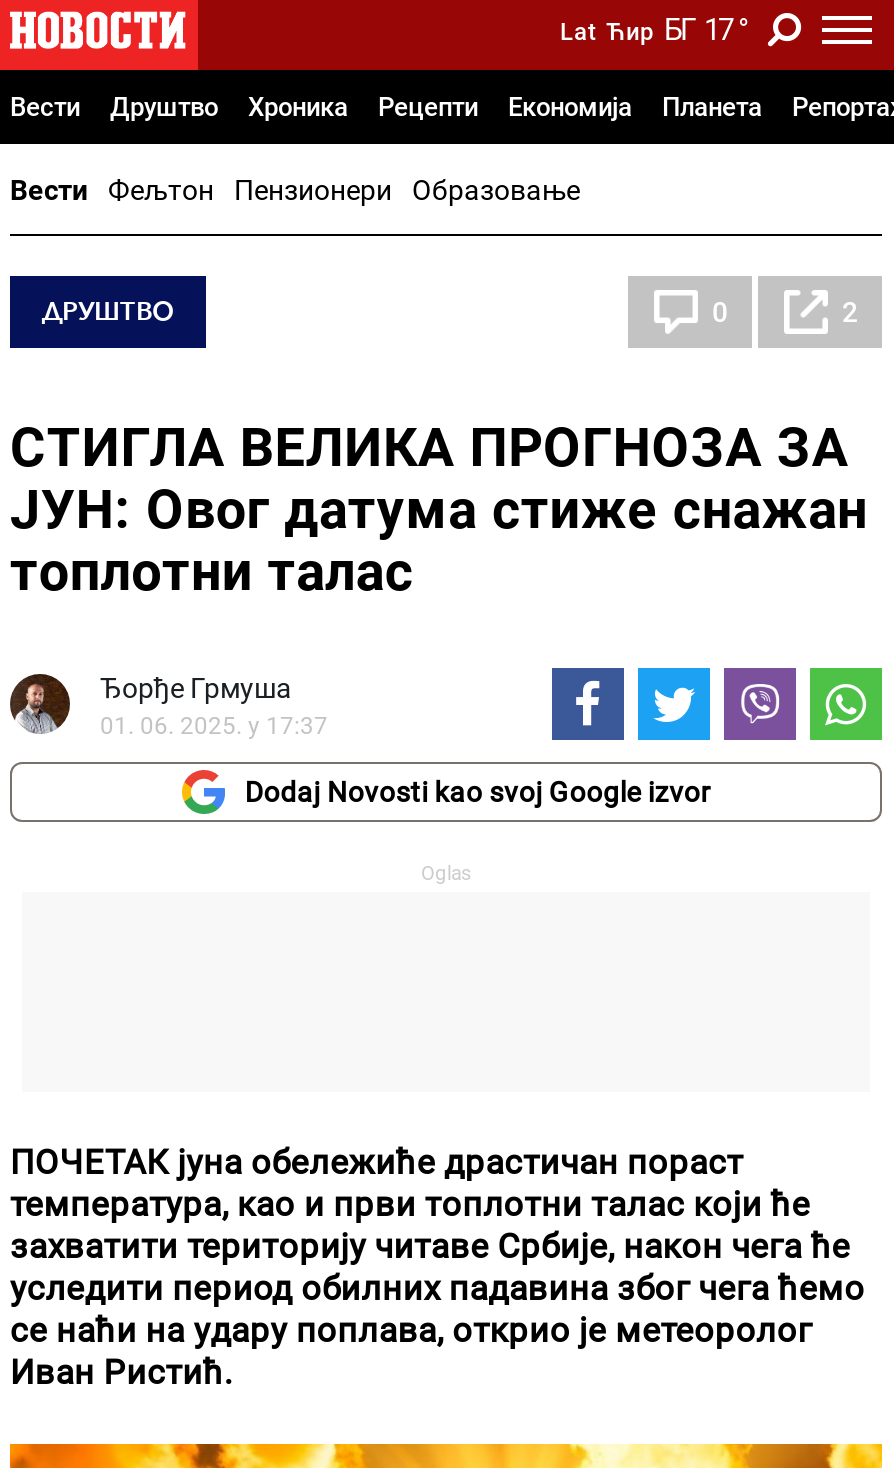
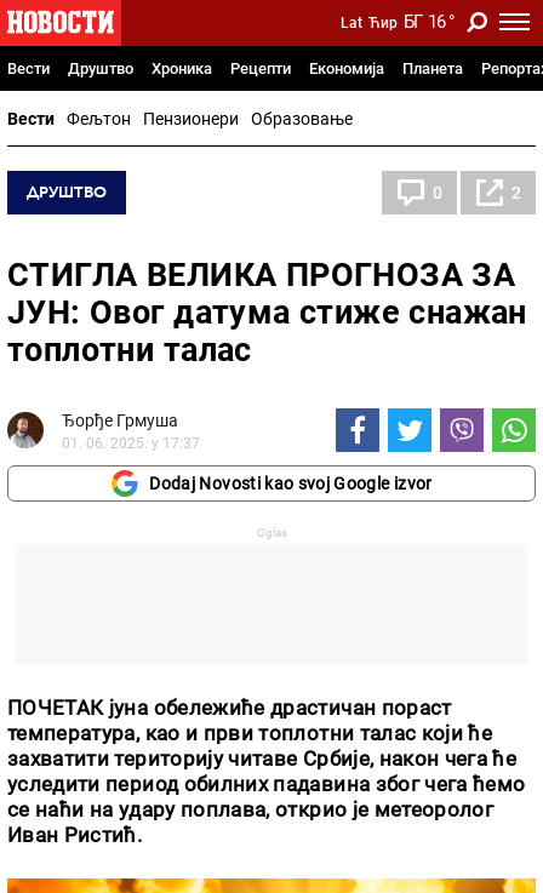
[560,12,748,48] Lat Ћир БГ 17° -> [341,11,455,33] Lat Ћир БГ 16°

